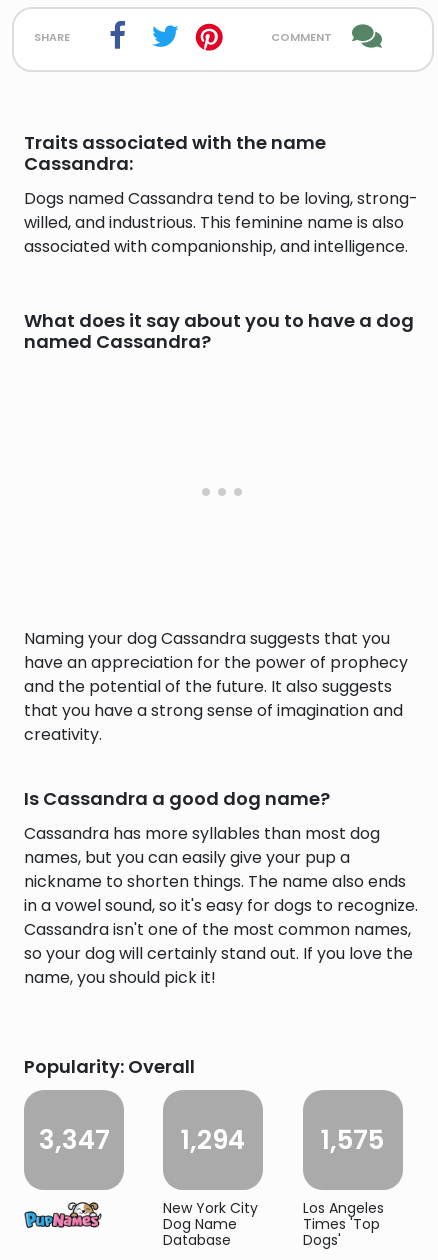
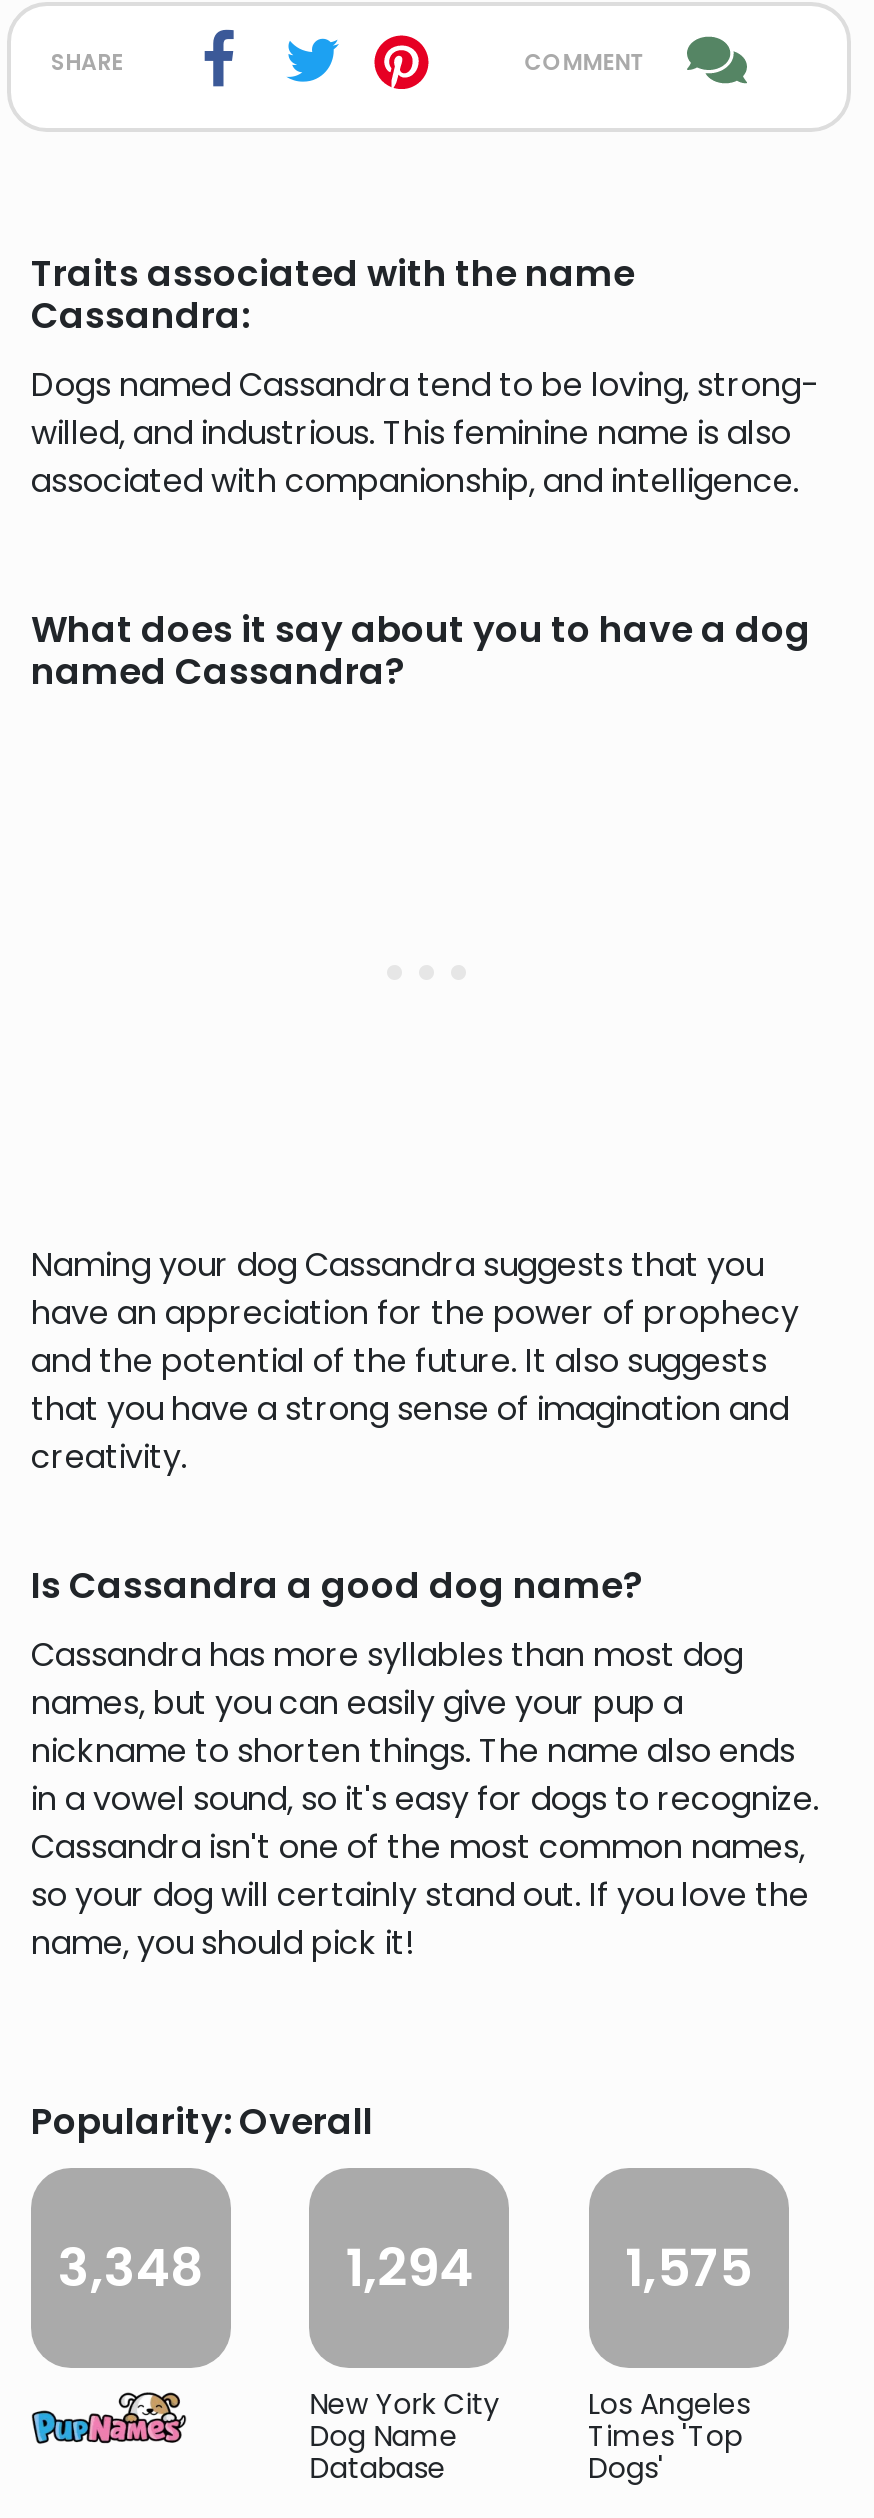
[38,1122,245,1158] 3,347 1,294 -> [58,2232,473,2304] 3,348 1,294

